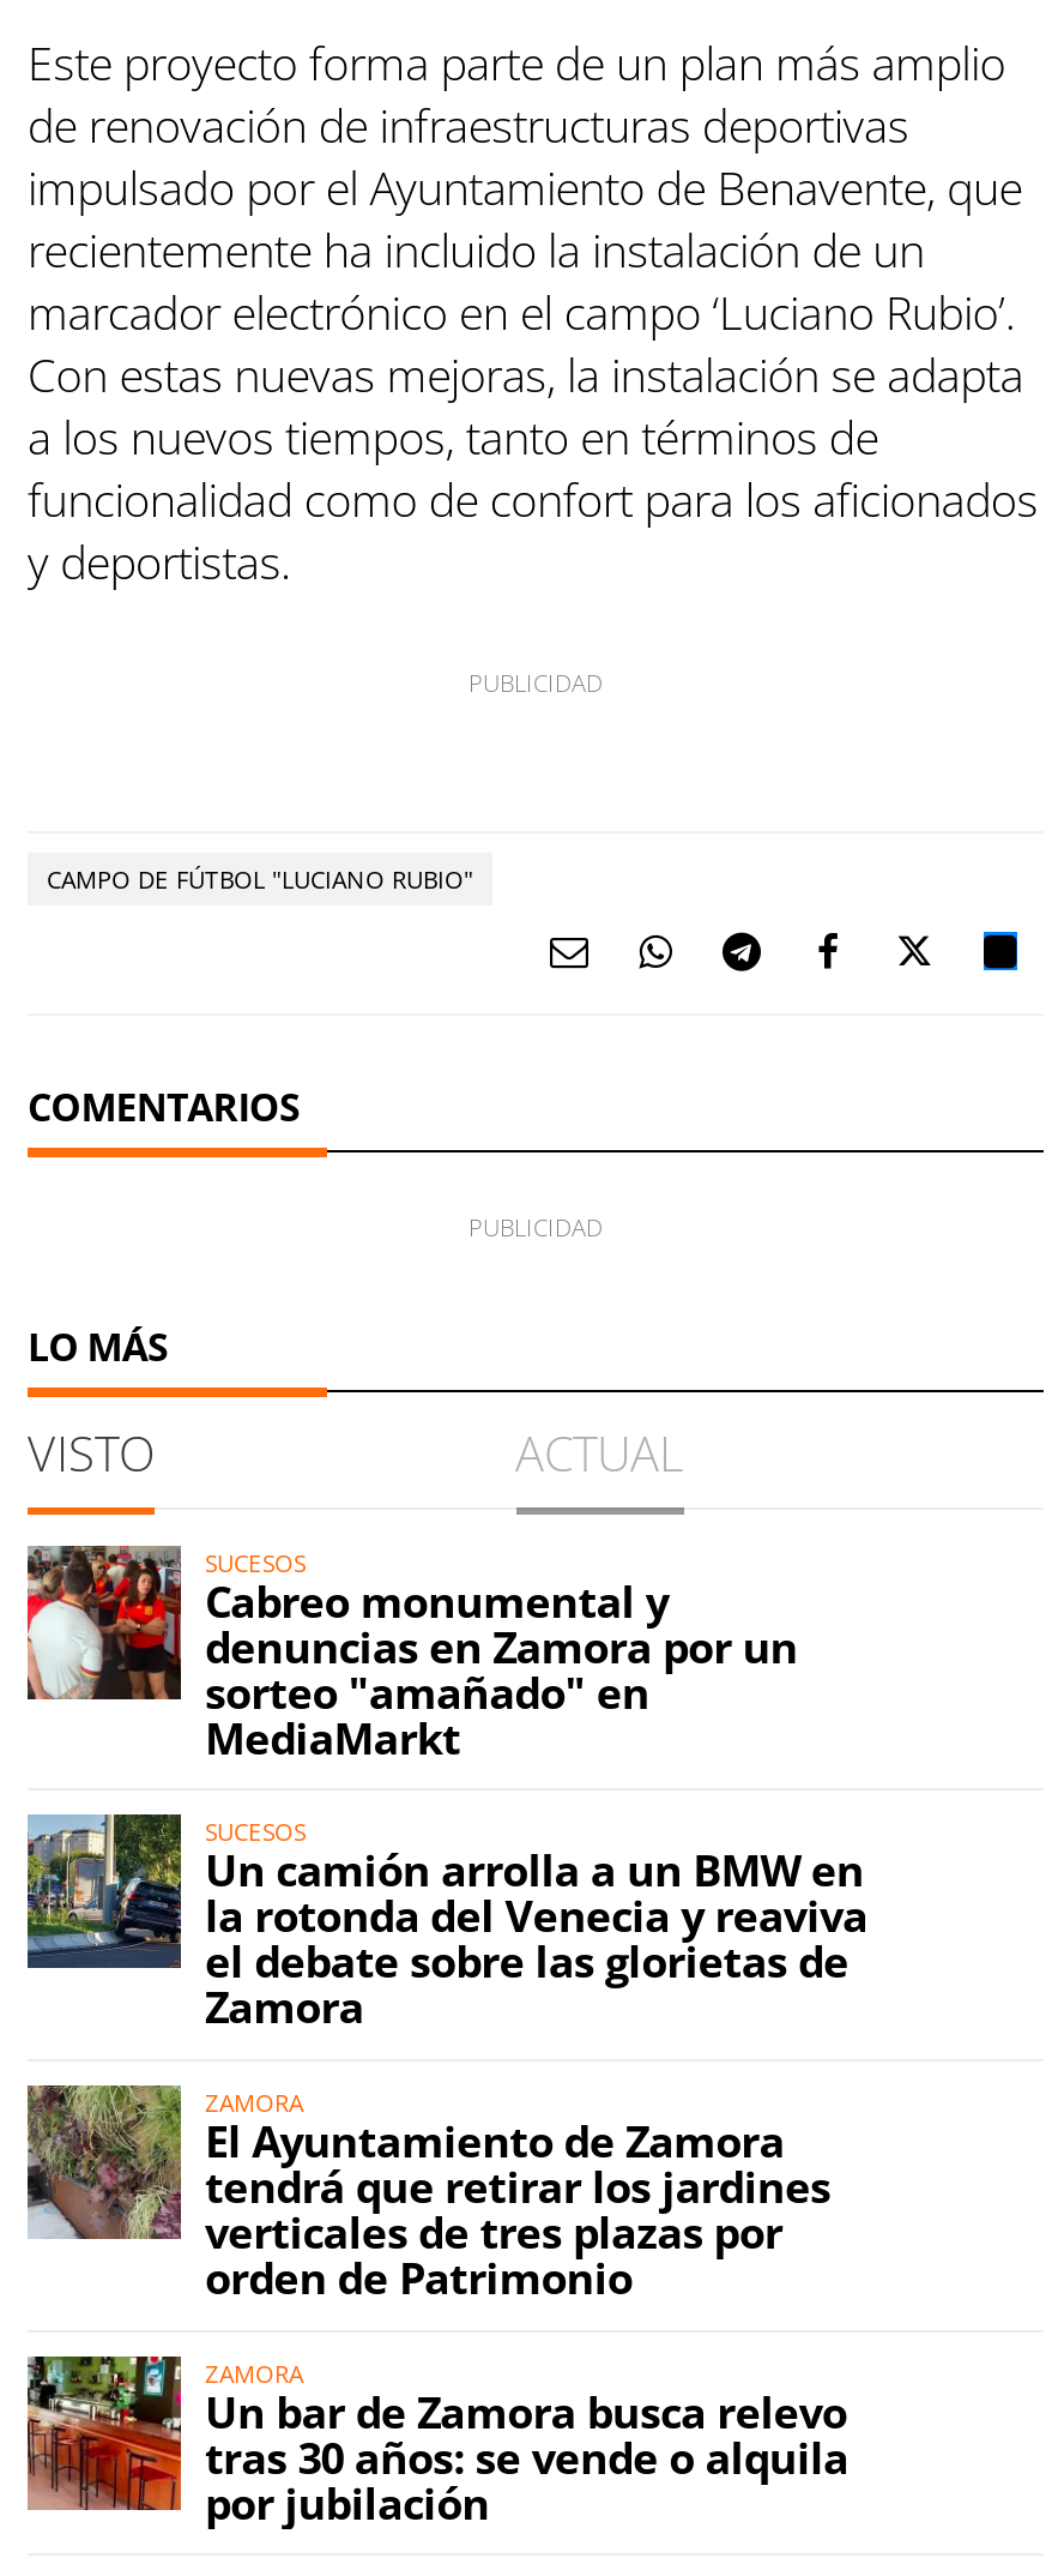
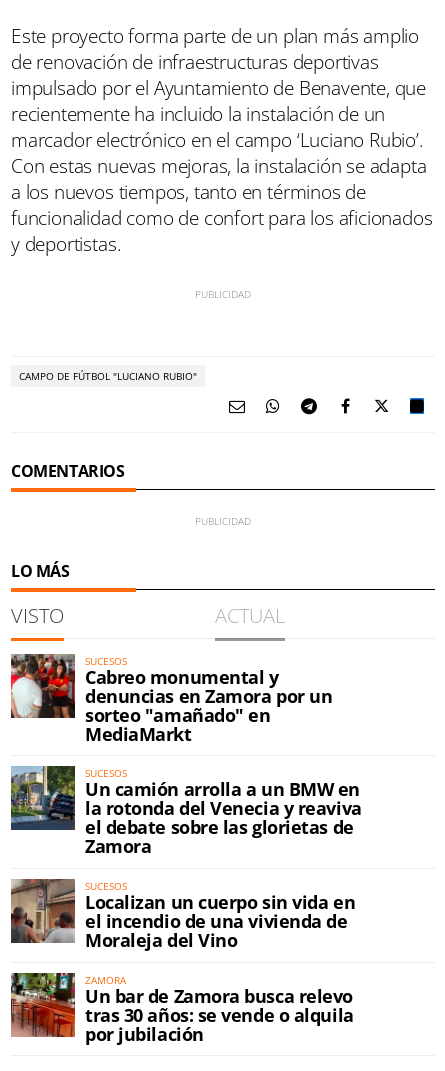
[28,2083,830,2306] [image] | ZAMORA | El Ayuntamiento de Zamora | tendrá que retirar los jardines | verticales de tres plazas por | orden de Patrimonio -> [10,878,355,952] [image] | SUCESOS | Localizan un cuerpo sin vida en | el incendio de una vivienda de | Moraleja del Vino

